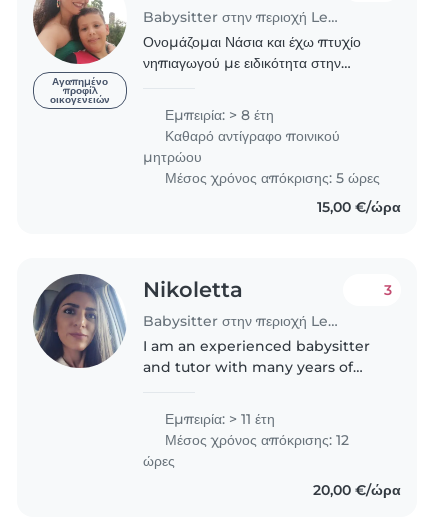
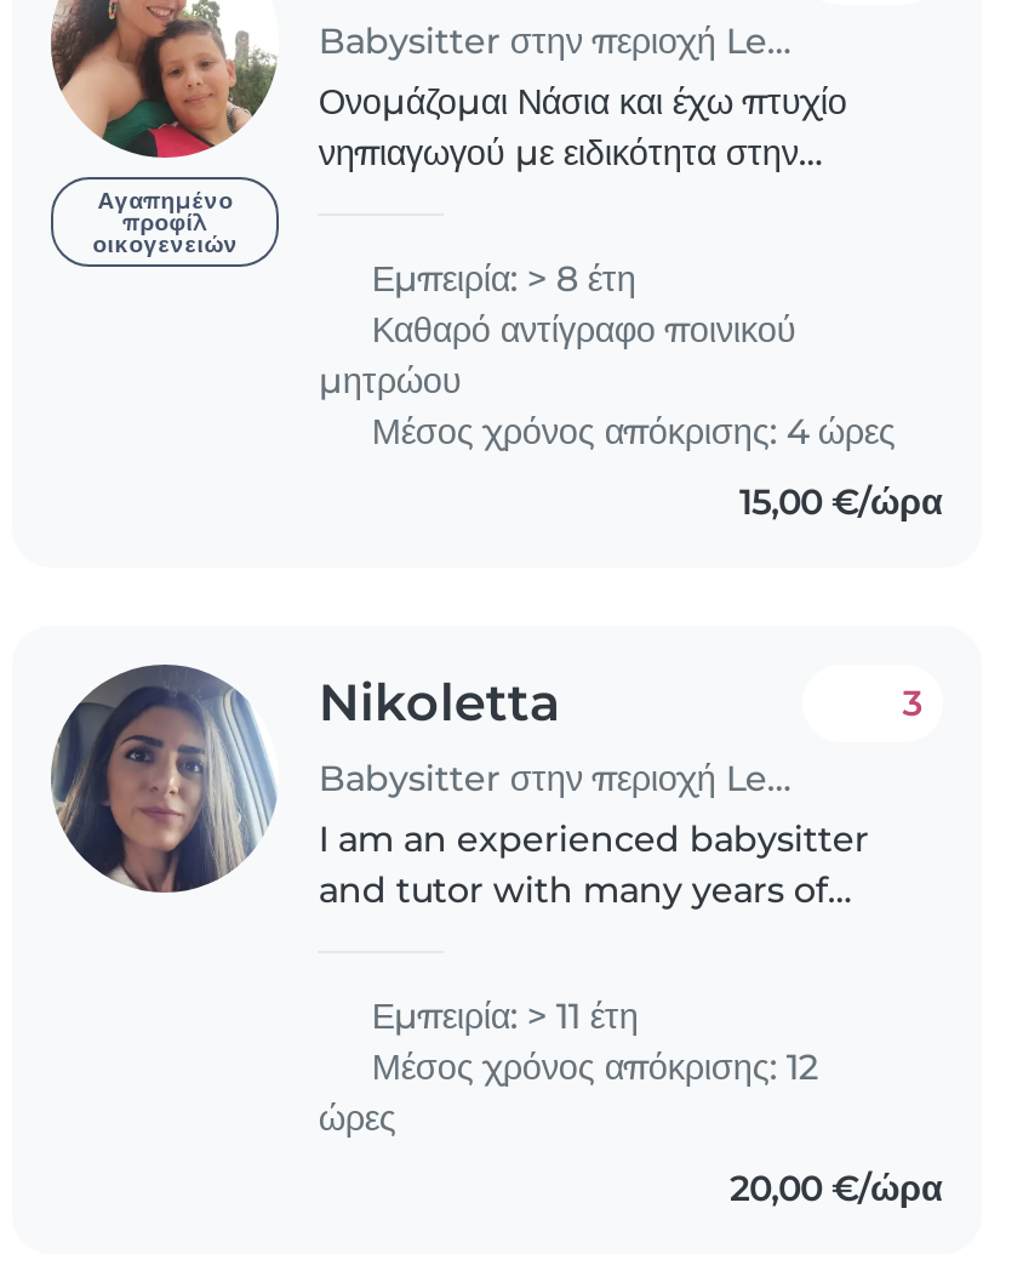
[161,169,380,187] Μέσος χρόνος απόκρισης: 5 ώρες -> [362,409,895,453] Μέσος χρόνος απόκρισης: 4 ώρες

